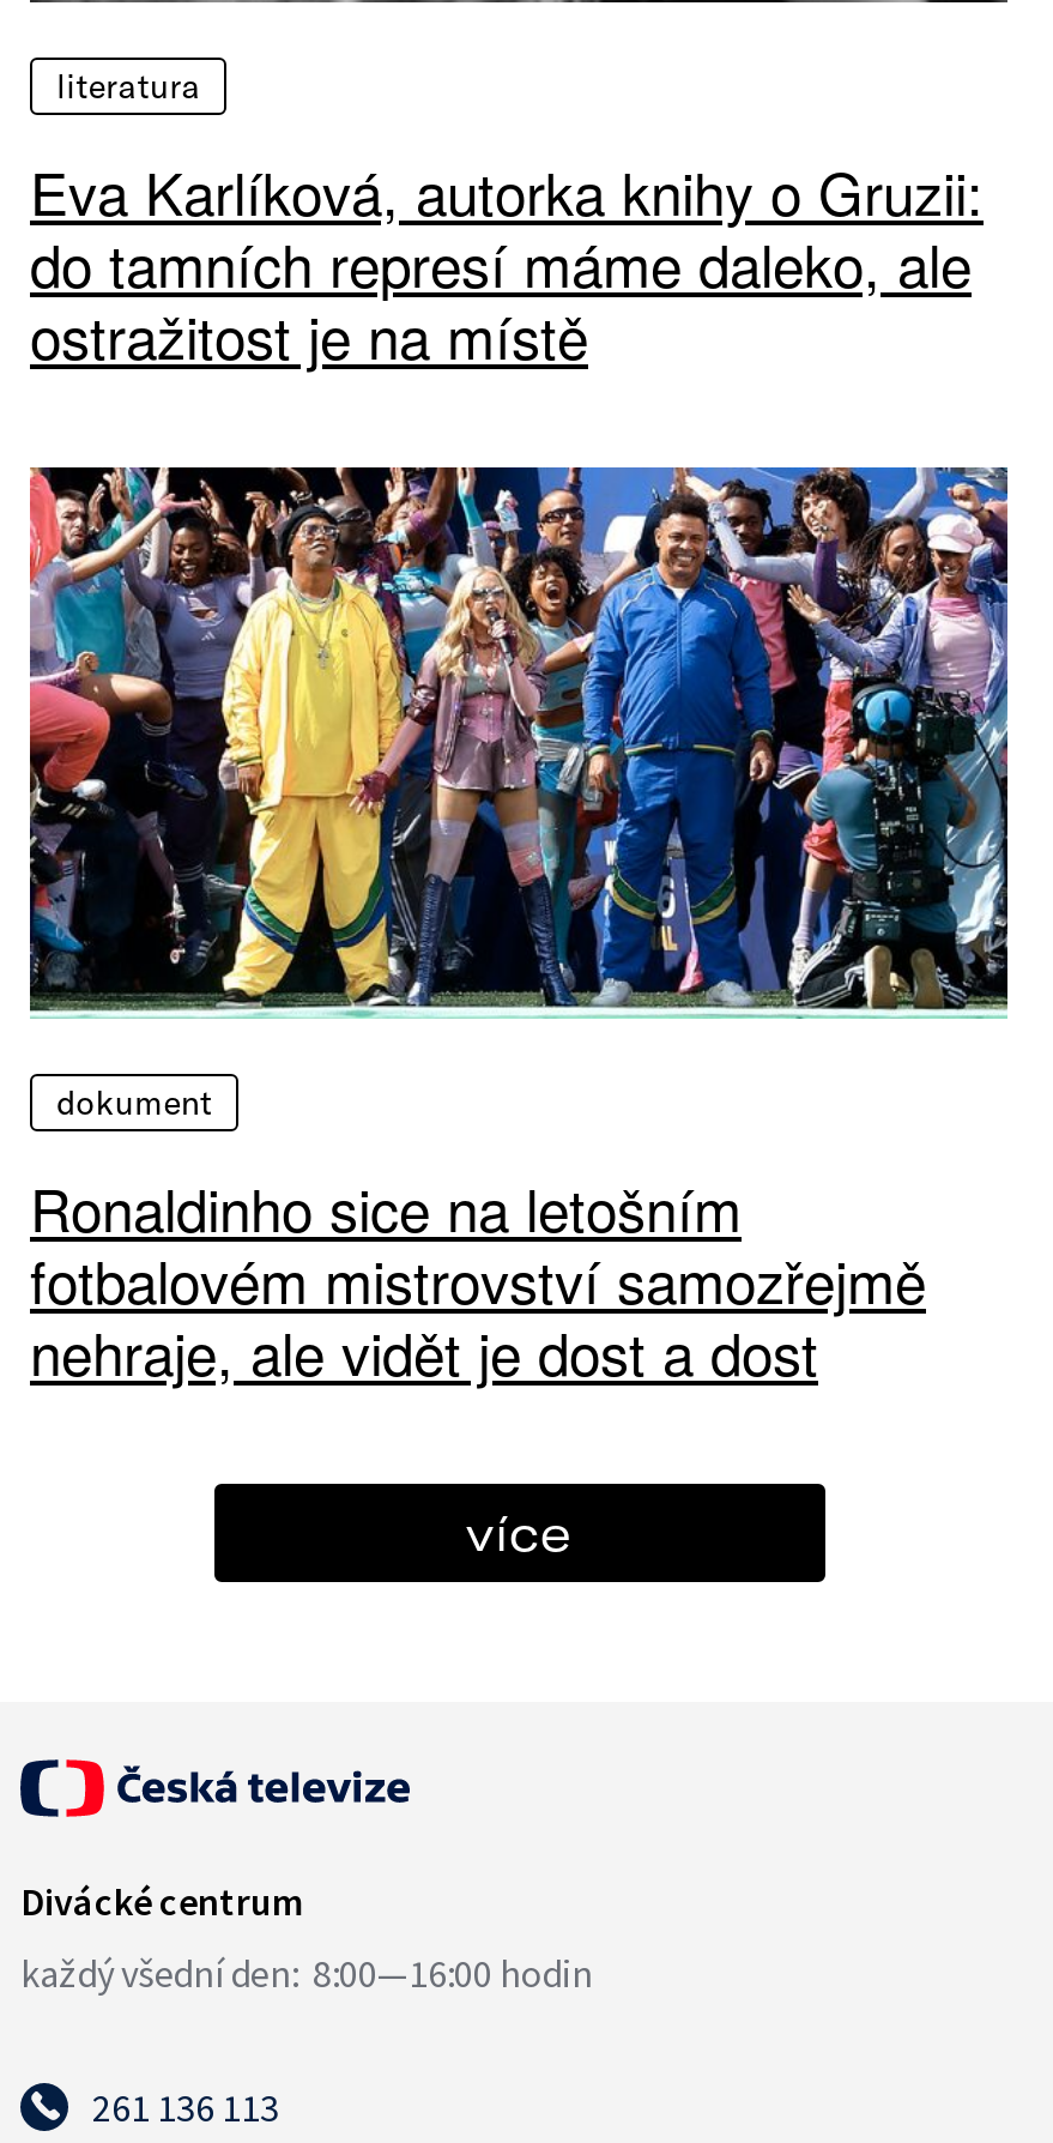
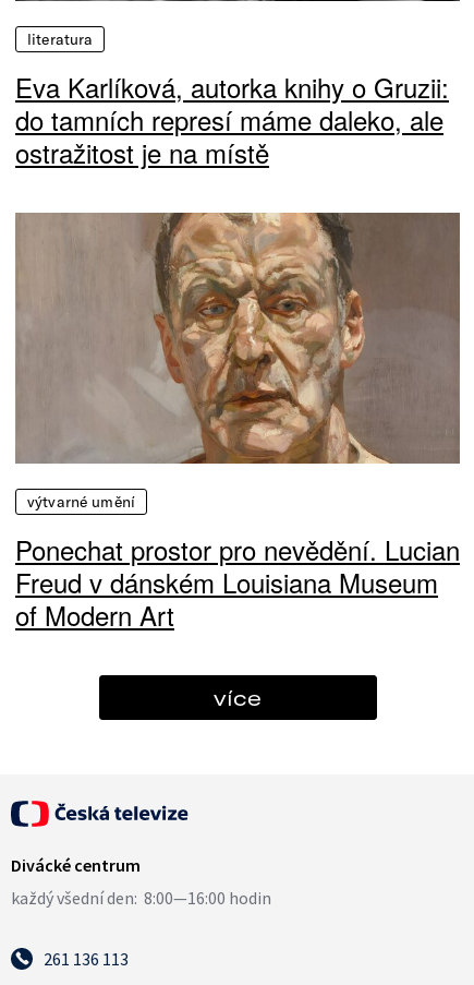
[28,465,1010,1125] [image] | dokument -> [15,212,461,512] [image] | výtvarné umění
[30,1166,926,1394] Ronaldinho sice na letošním | fotbalovém mistrovství samozřejmě | nehraje, ale vidět je dost a dost -> [15,531,460,634] Ponechat prostor pro nevědění. Lucian | Freud v dánském Louisiana Museum | of Modern Art

